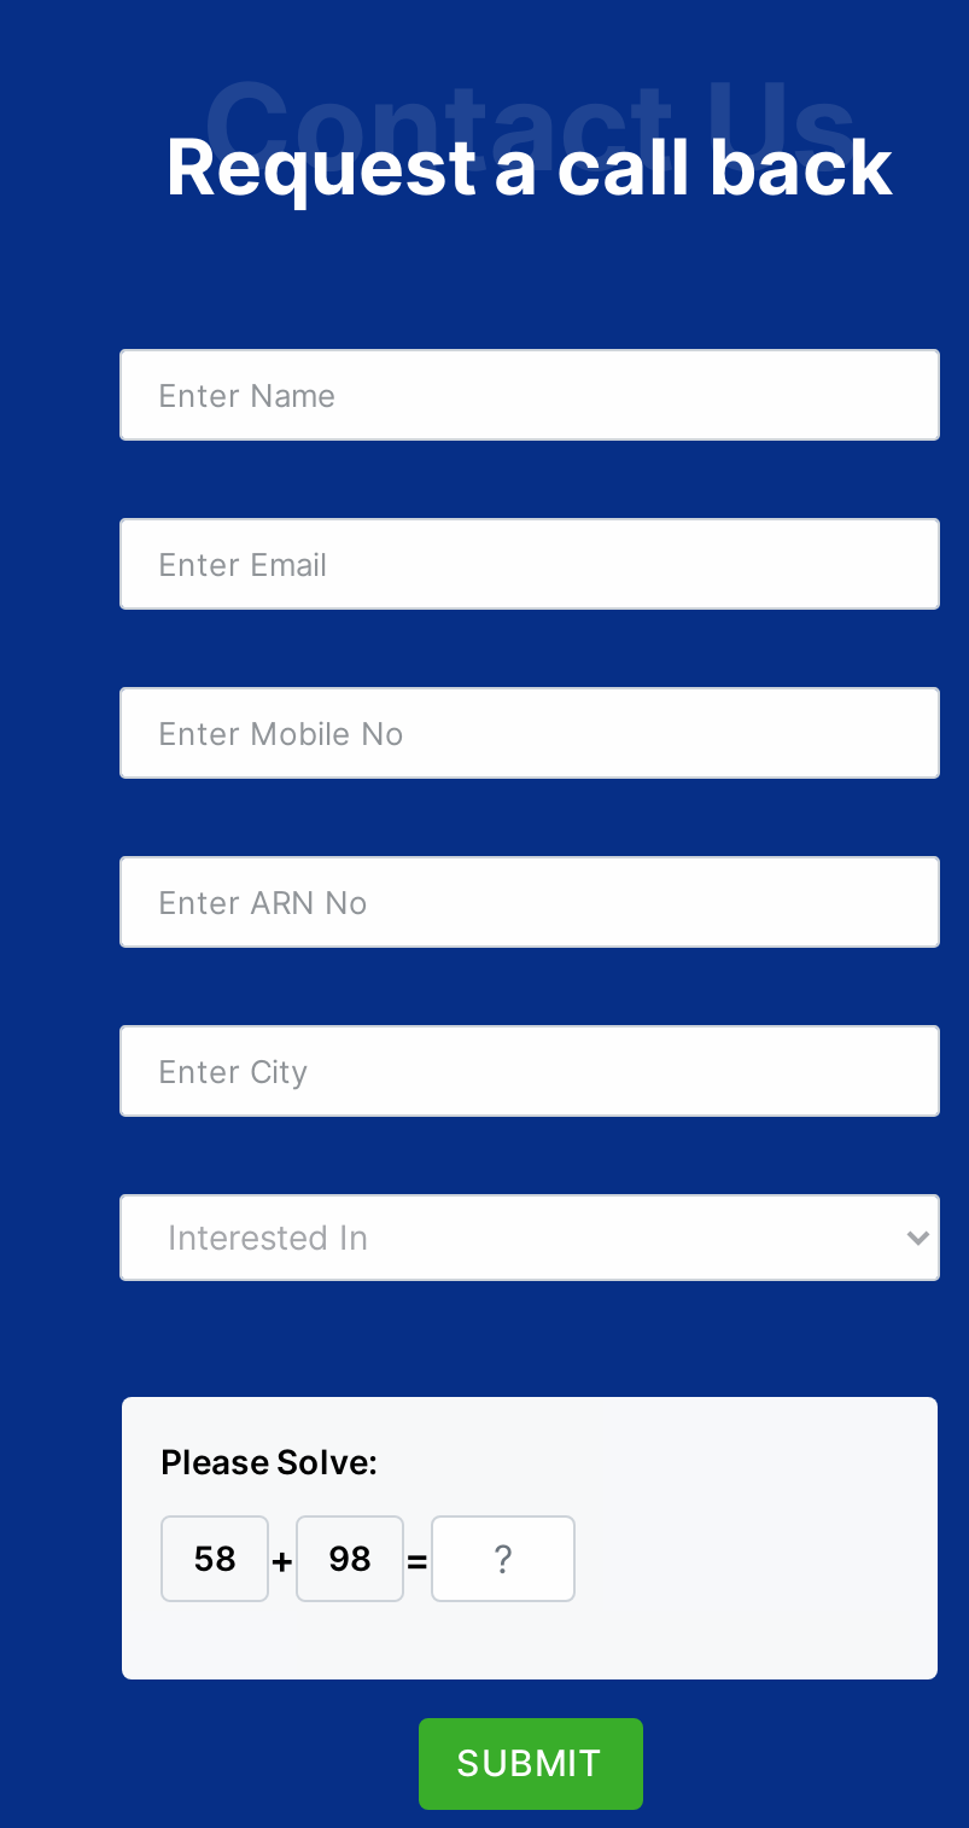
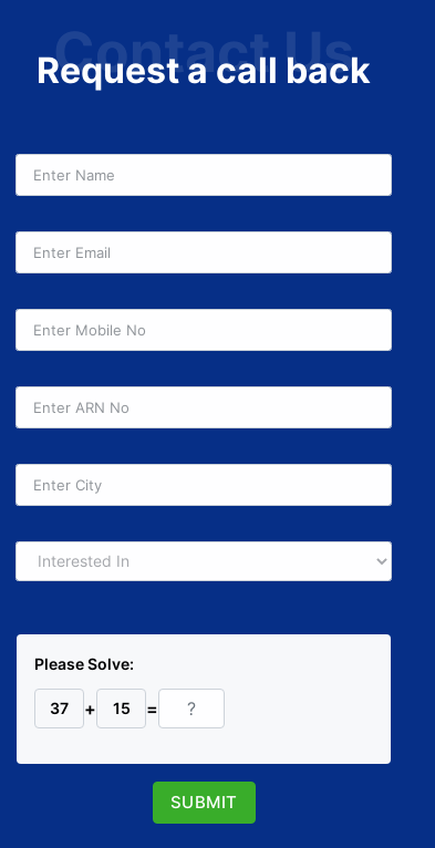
[193,1537,237,1578] 58 -> [50,699,69,717] 37
[328,1537,372,1578] 98 -> [112,699,130,717] 15

